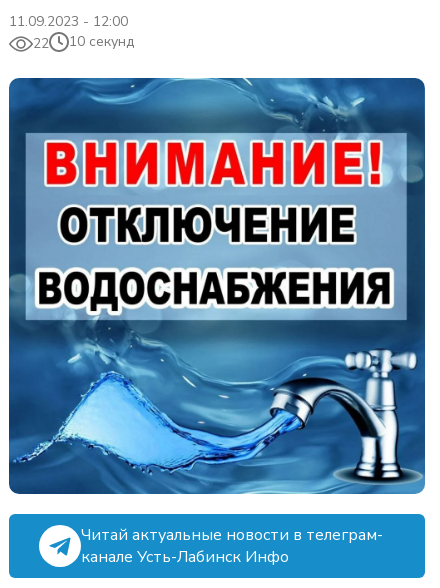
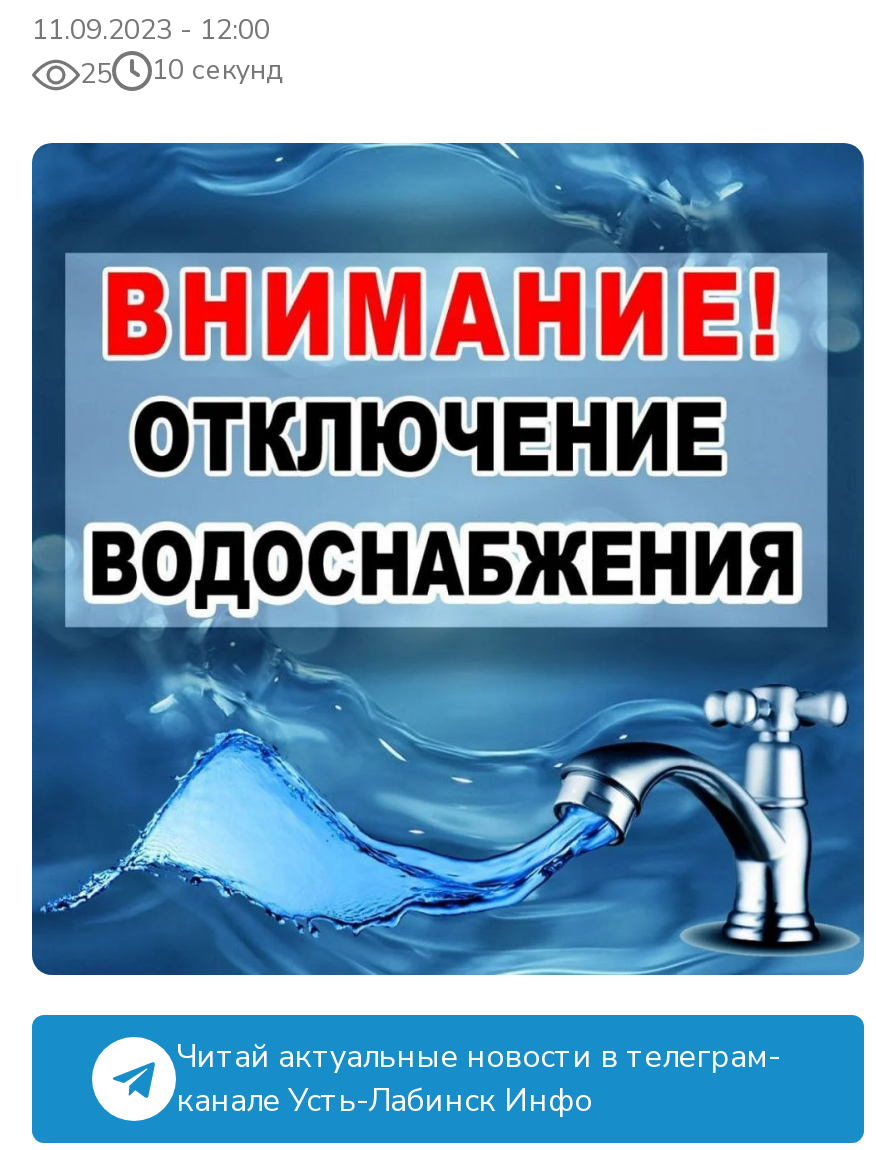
[33,32,134,53] 22 10 секунд -> [80,51,282,93] 25 10 секунд

